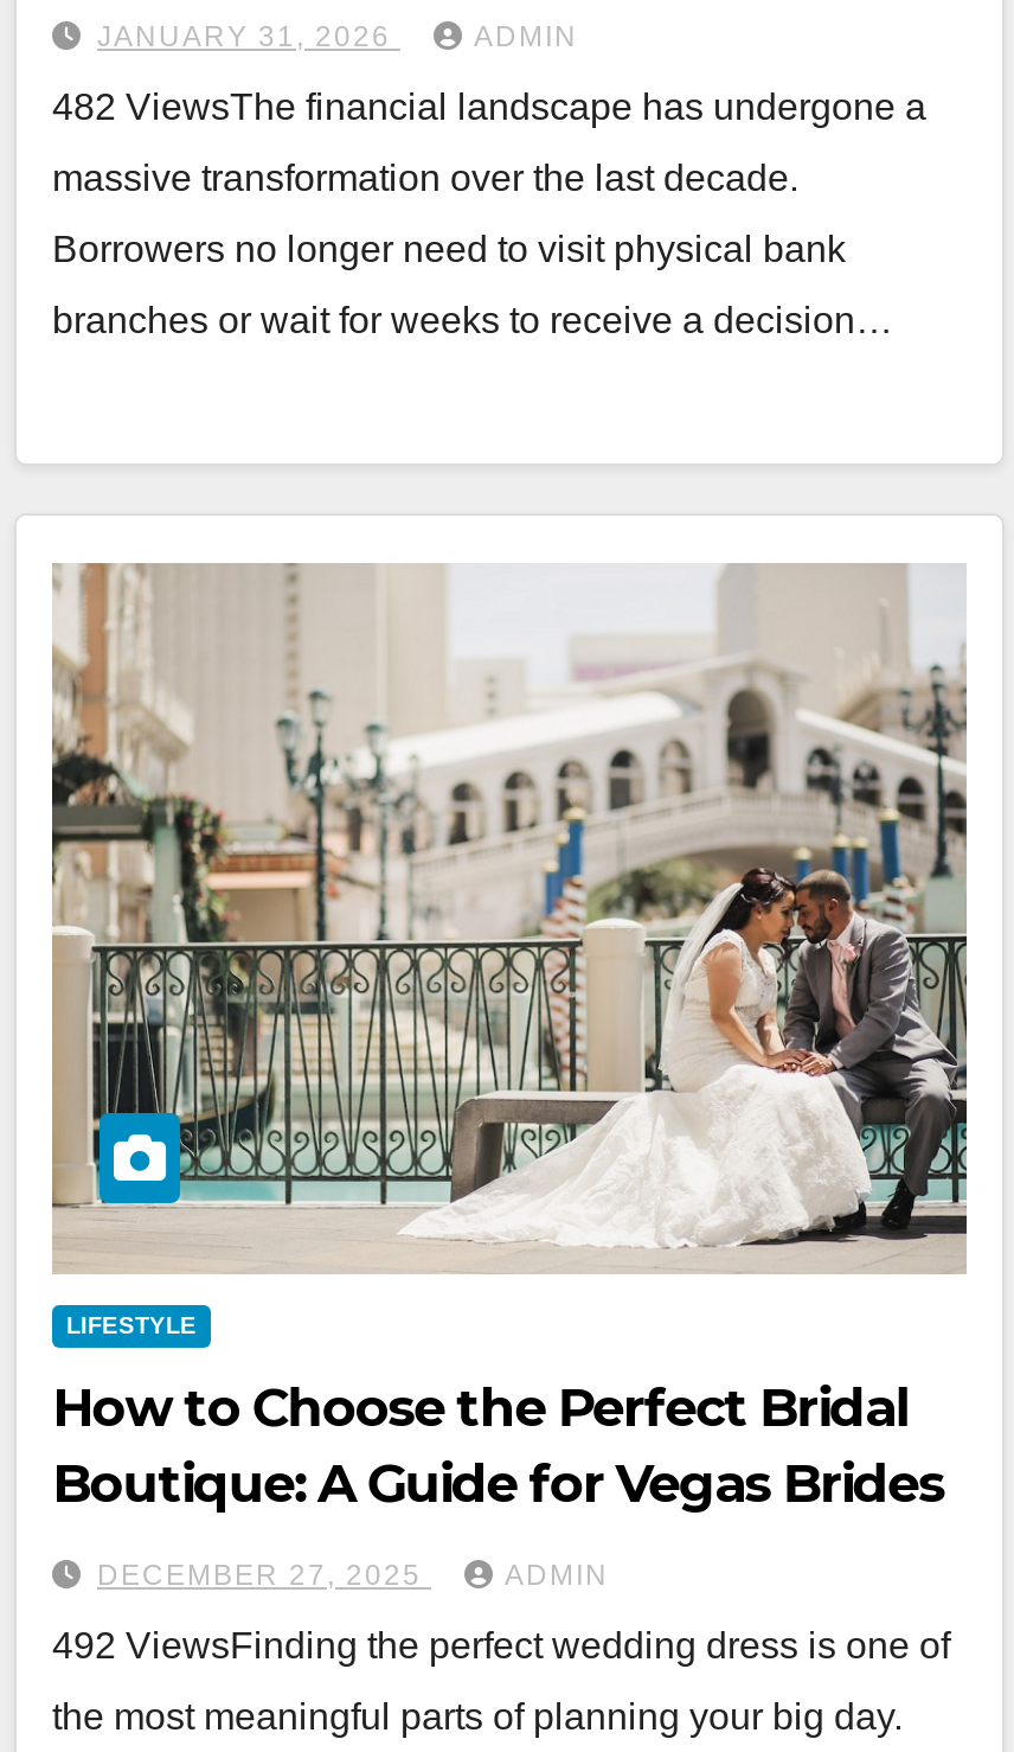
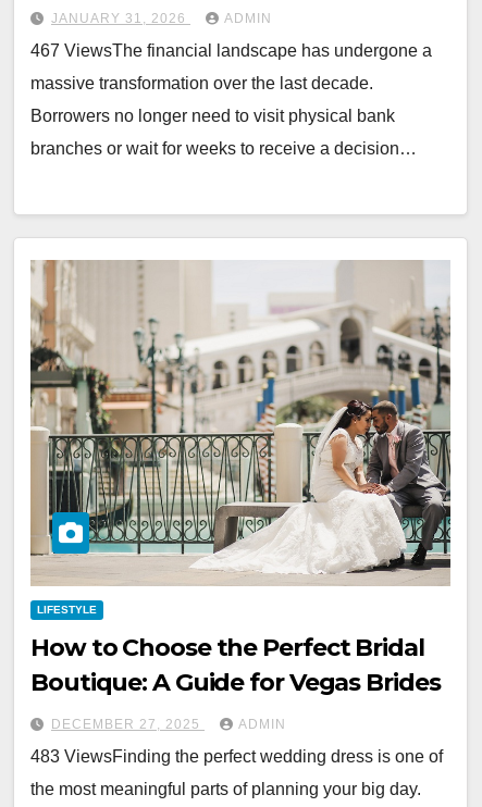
[52,85,926,126] 482 ViewsThe financial landscape has undergone a -> [30,41,432,59] 467 ViewsThe financial landscape has undergone a
[52,1625,950,1665] 492 ViewsFinding the perfect wedding dress is one of -> [30,747,443,766] 483 ViewsFinding the perfect wedding dress is one of

